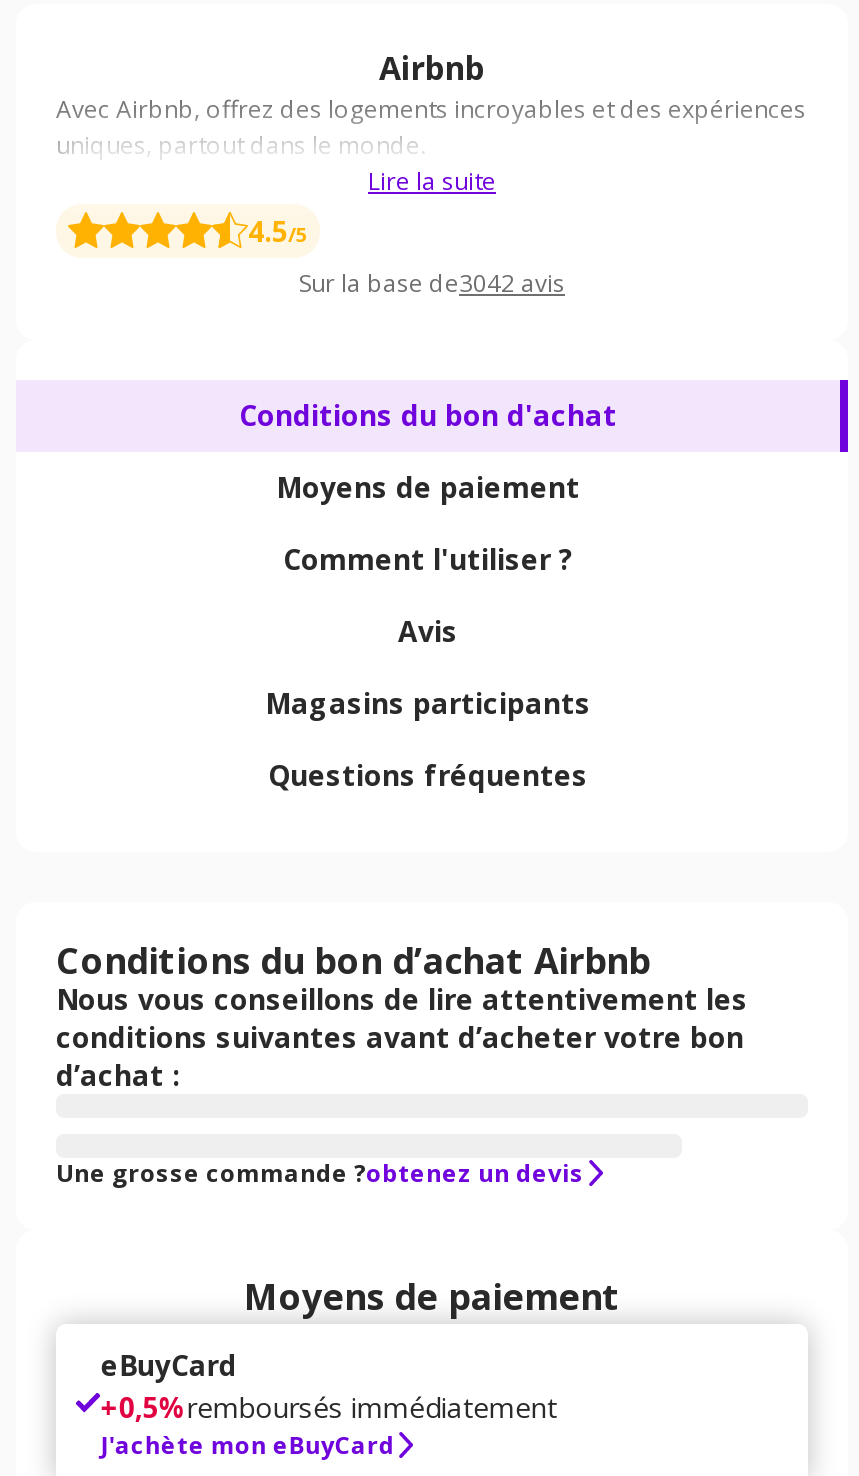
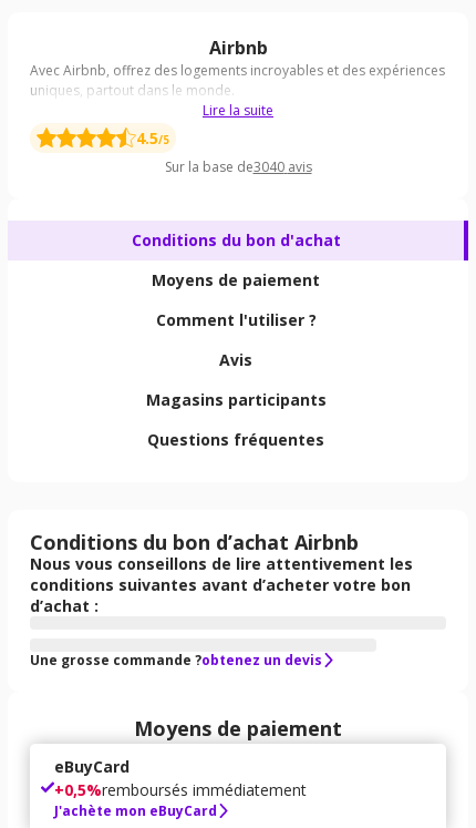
[299,266,565,300] Sur la base de3042 avis -> [164,157,312,176] Sur la base de3040 avis

